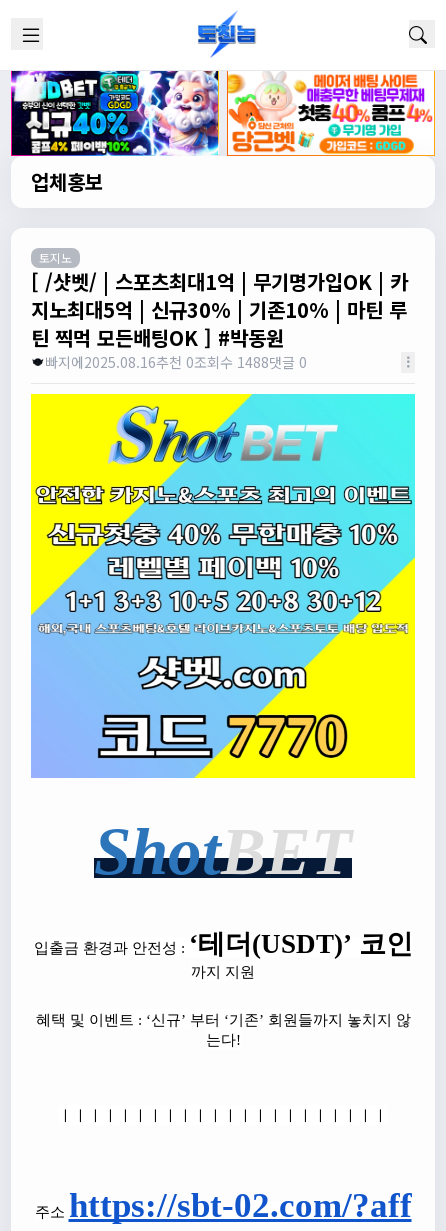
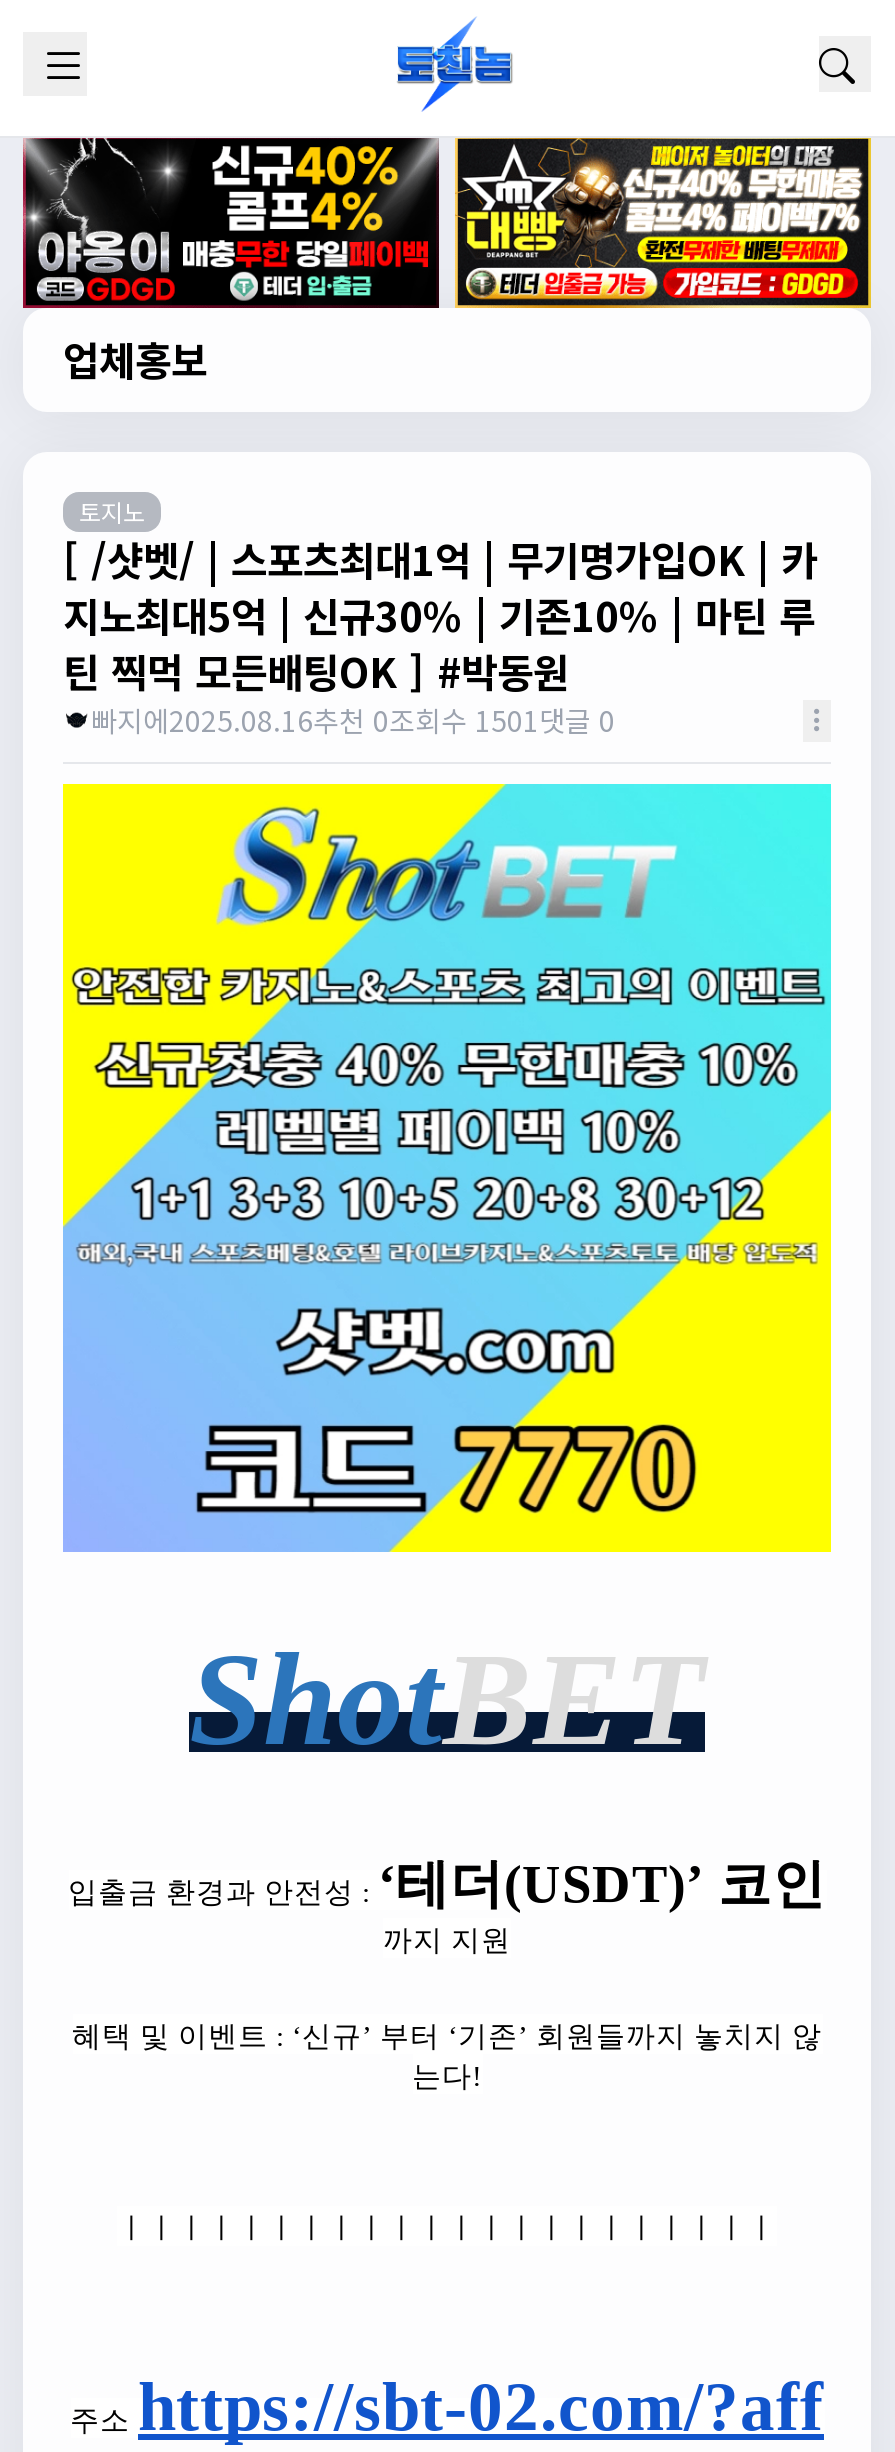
[10,70,220,157] [image] -> [21,136,441,310] [image]
[227,71,435,156] [image] -> [455,136,871,308] [image]
[45,351,307,371] 빠지에2025.08.16추천 0조회수 1488 댓글 0 -> [91,699,615,739] 빠지에2025.08.16추천 0조회수 1501 댓글 0

